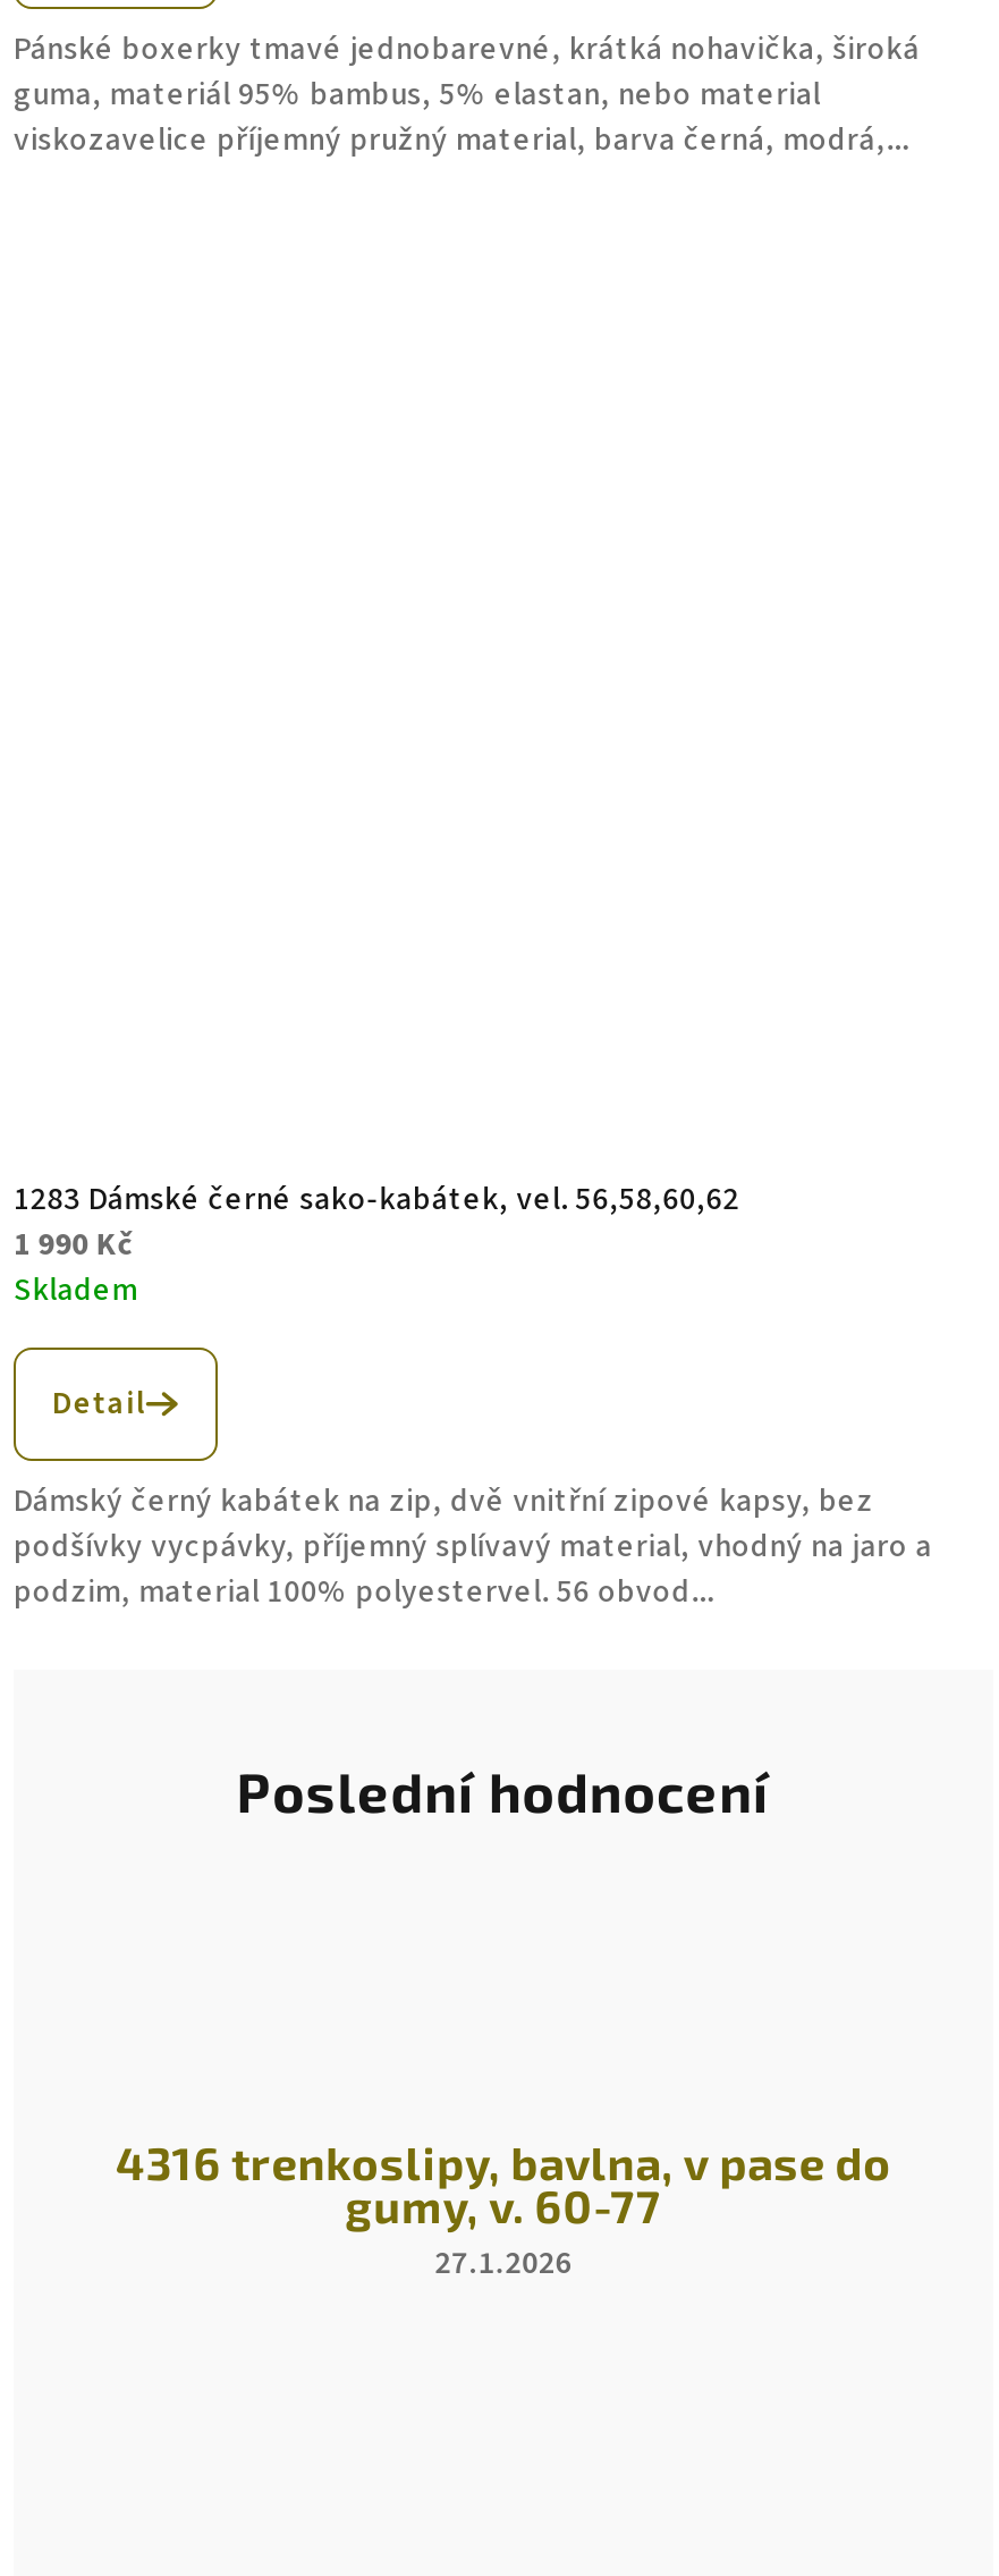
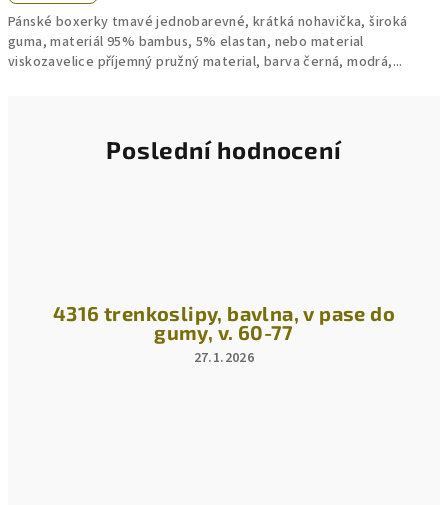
[14,1177,933,1615] 1283 Dámské černé sako-kabátek, vel. 56,58,60,62 | 1 990 Kč | Skladem | Detail | Dámský černý kabátek na zip, dvě vnitřní zipové kapsy, bez | podšívky vycpávky, příjemný splívavý material, vhodný na jaro a | podzim, material 100% polyestervel. 56 obvod... -> none

